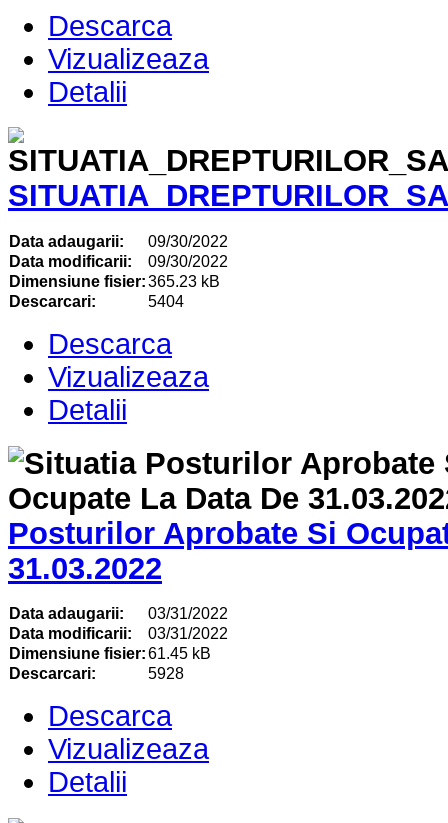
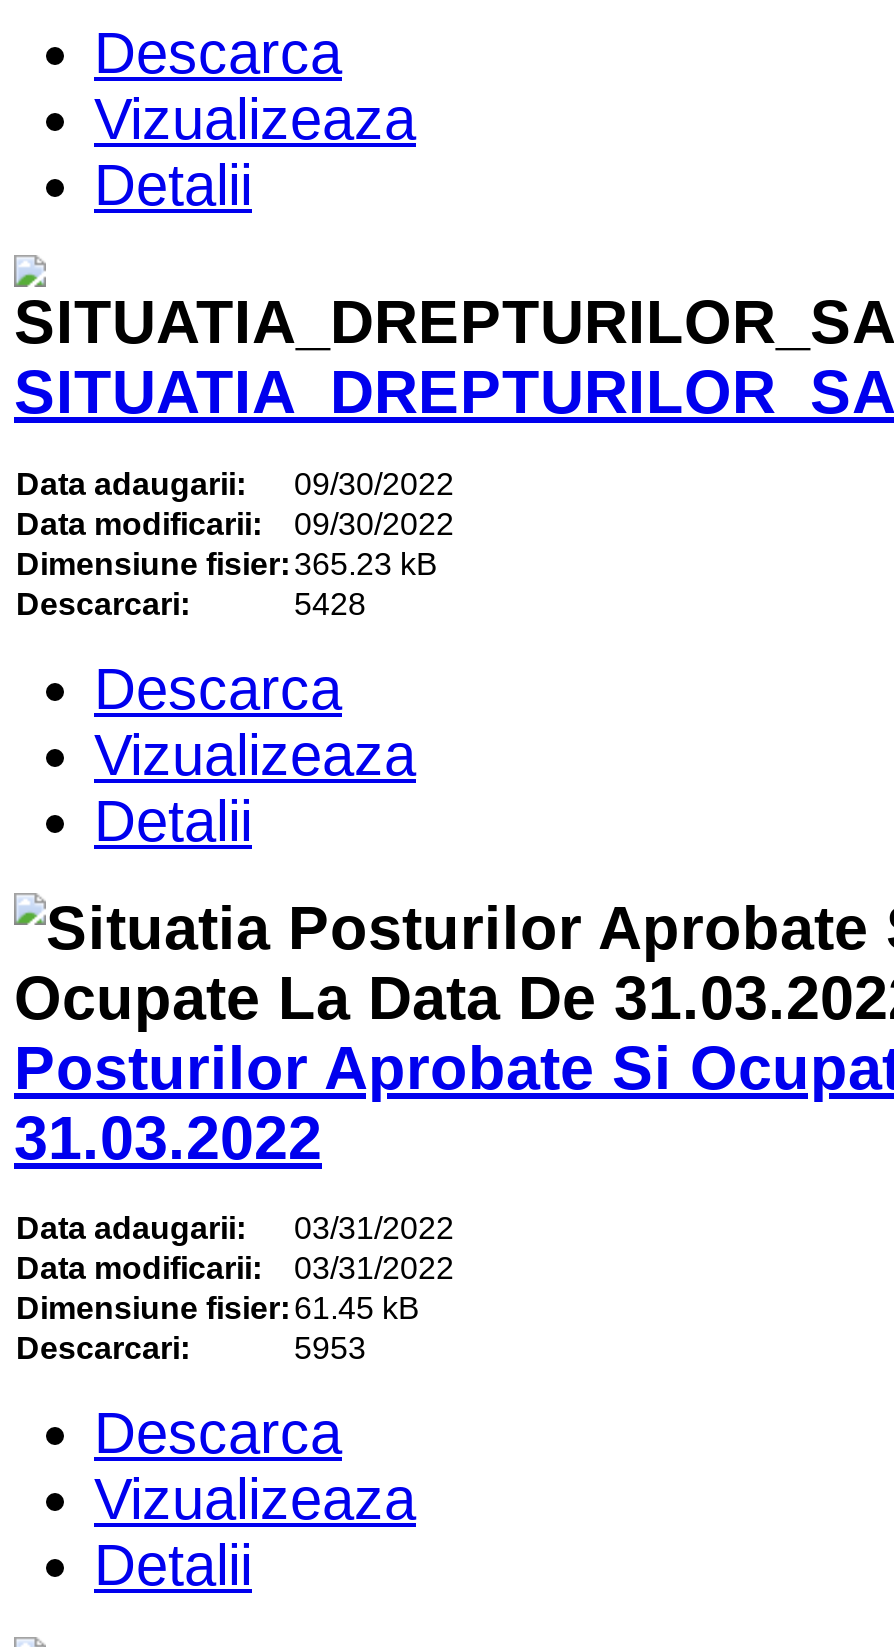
[148,293,184,310] 5404 -> [294,587,366,621] 5428
[148,665,184,682] 5928 -> [294,1332,366,1366] 5953

